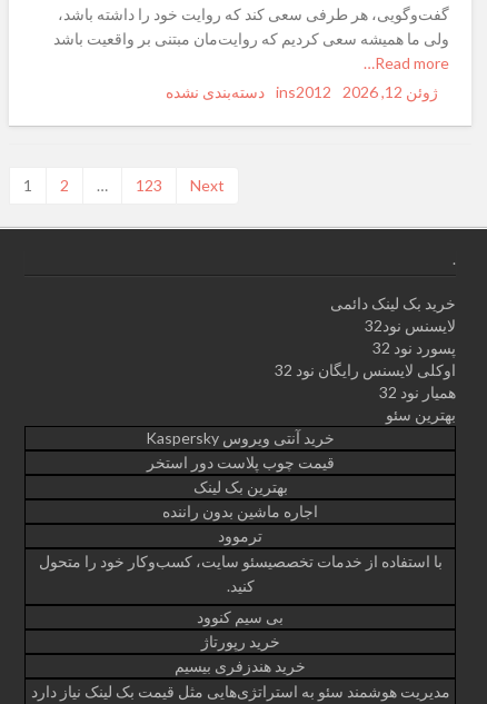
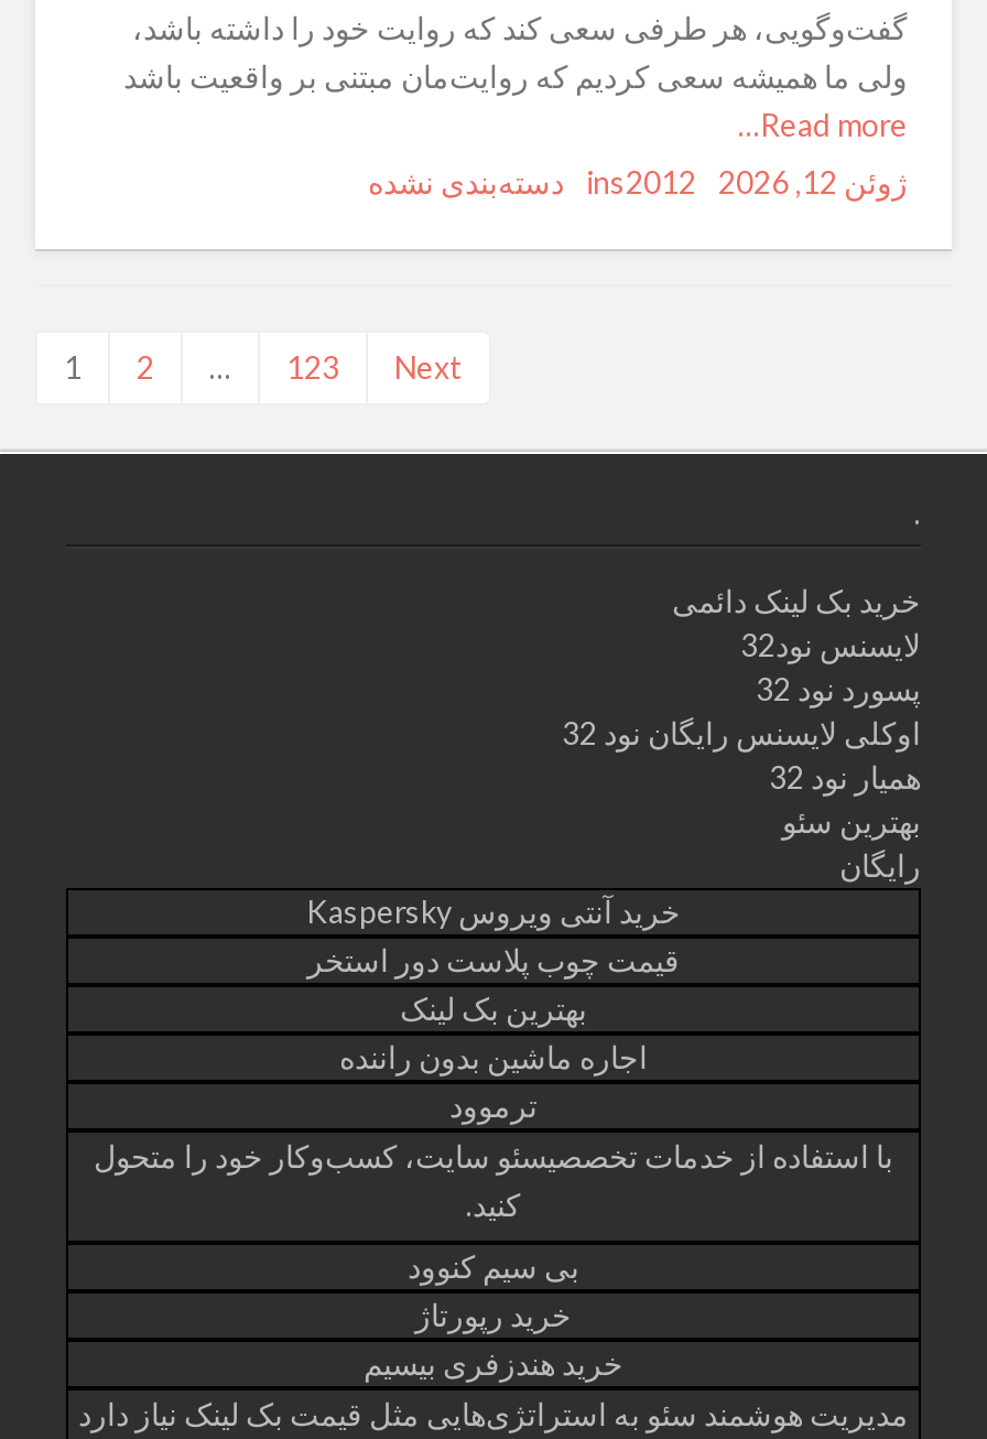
none -> [839,845,921,883] رایگان

